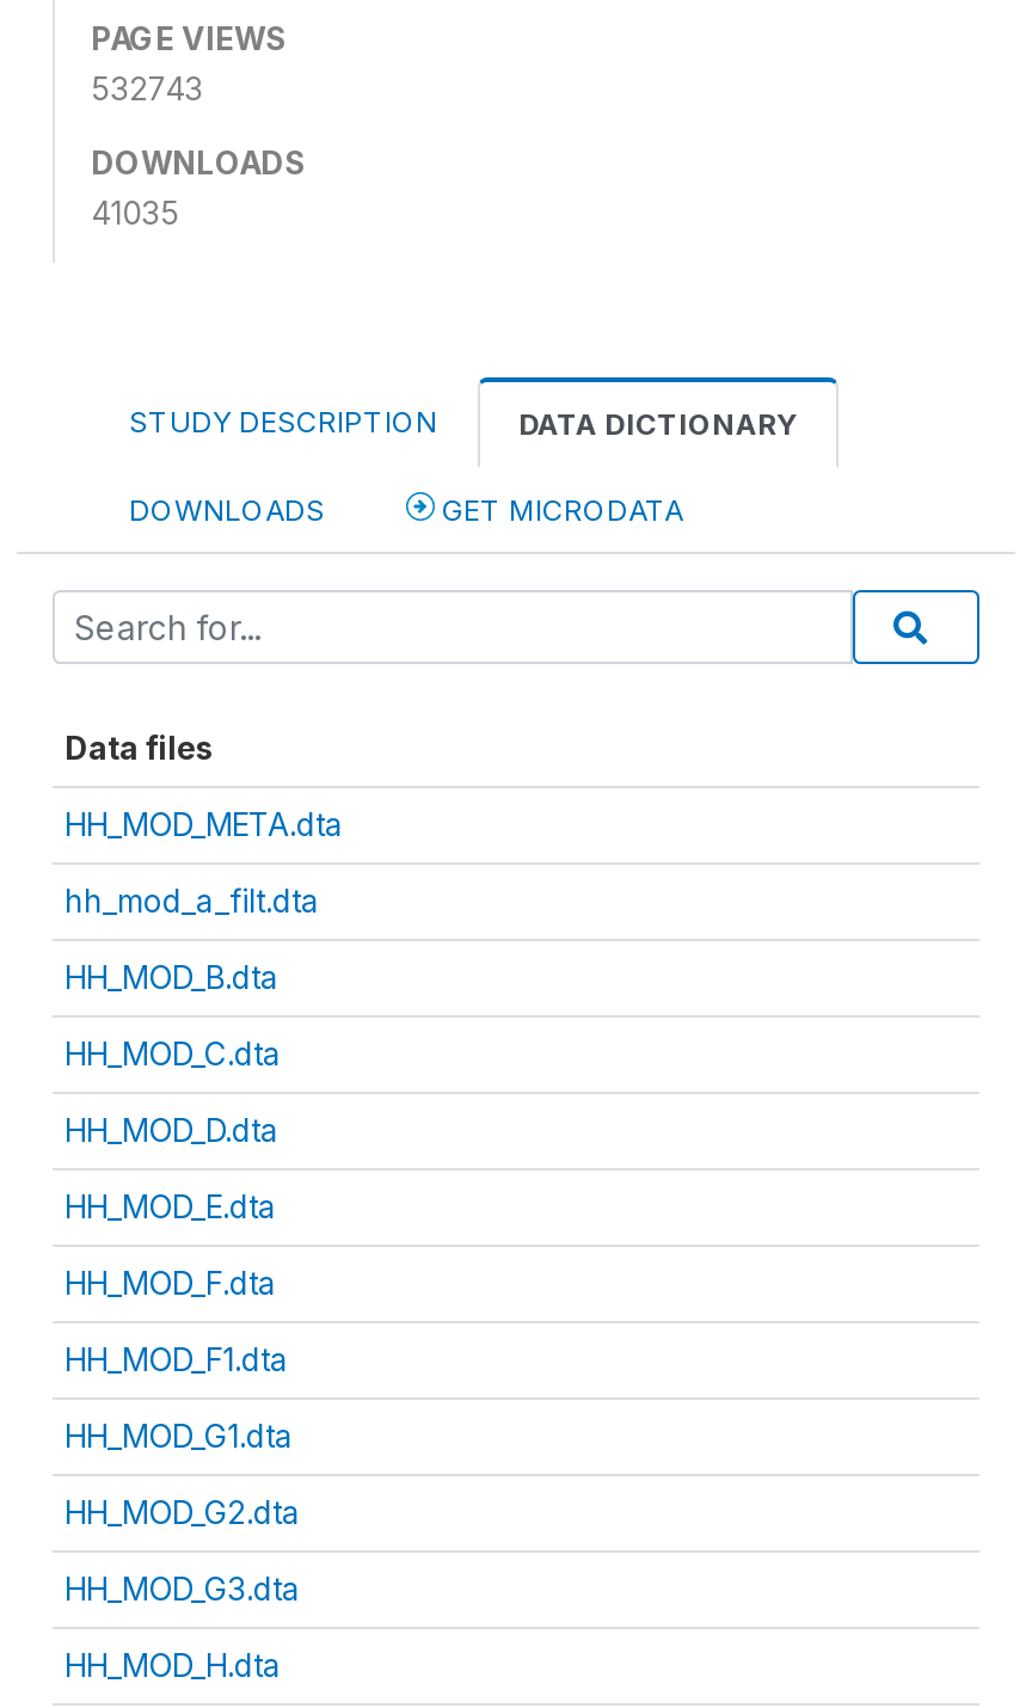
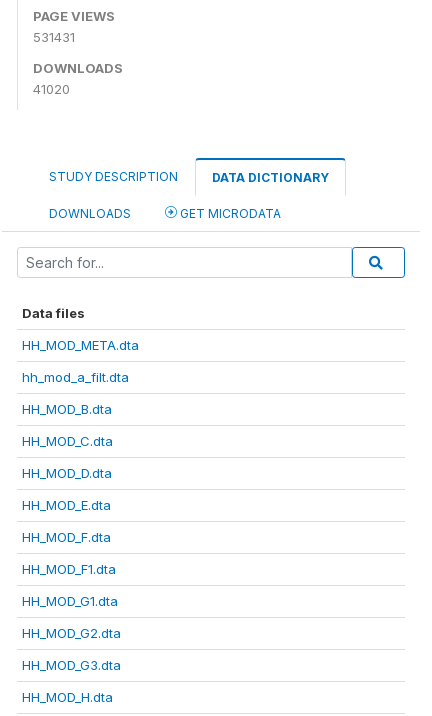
[91,69,203,107] 532743 -> [33,29,75,45] 531431
[91,193,179,232] 41035 -> [33,81,70,97] 41020

